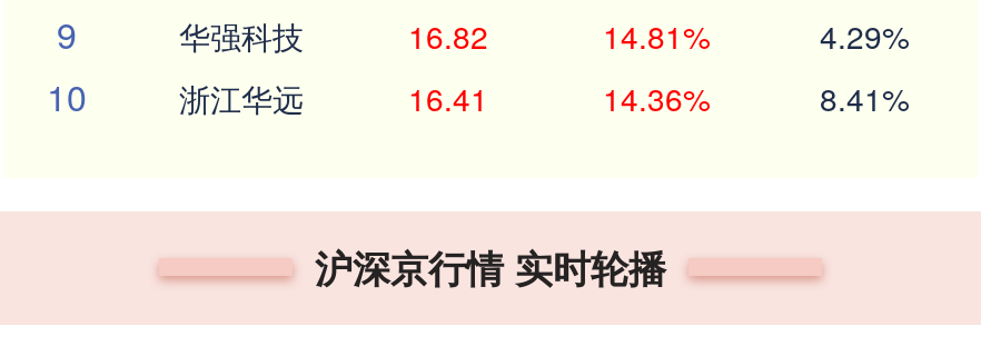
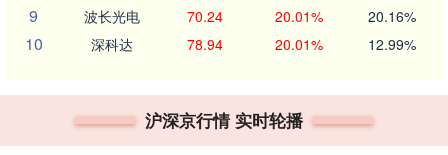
[179,13,909,57] 华强科技 | 16.82 | 14.81% | 4.29% -> [84,6,416,26] 波长光电 | 70.24 | 20.01% | 20.16%
[179,75,909,120] 浙江华远 | 16.41 | 14.36% | 8.41% -> [91,34,416,54] 深科达 | 78.94 | 20.01% | 12.99%

